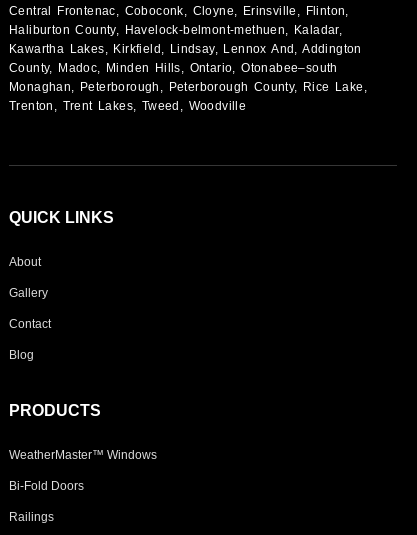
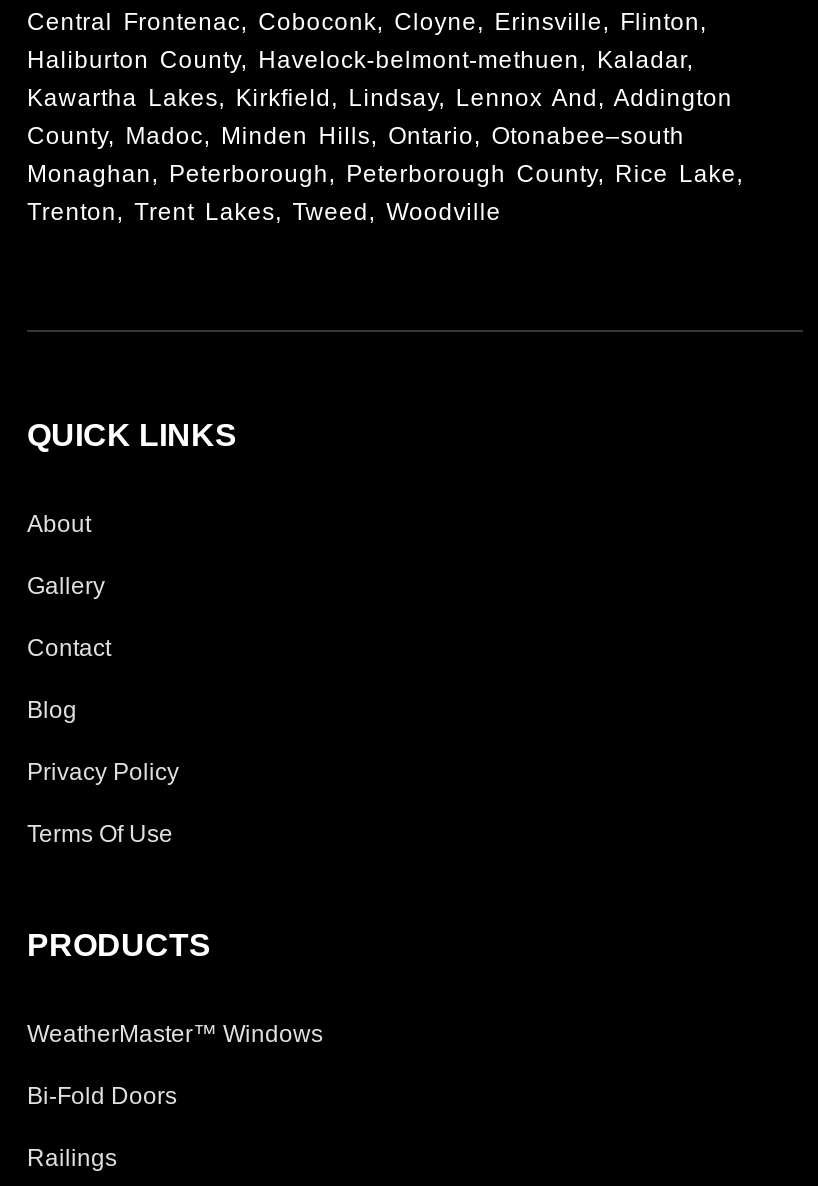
none -> [27,758,179,848] Privacy Policy | Terms Of Use

